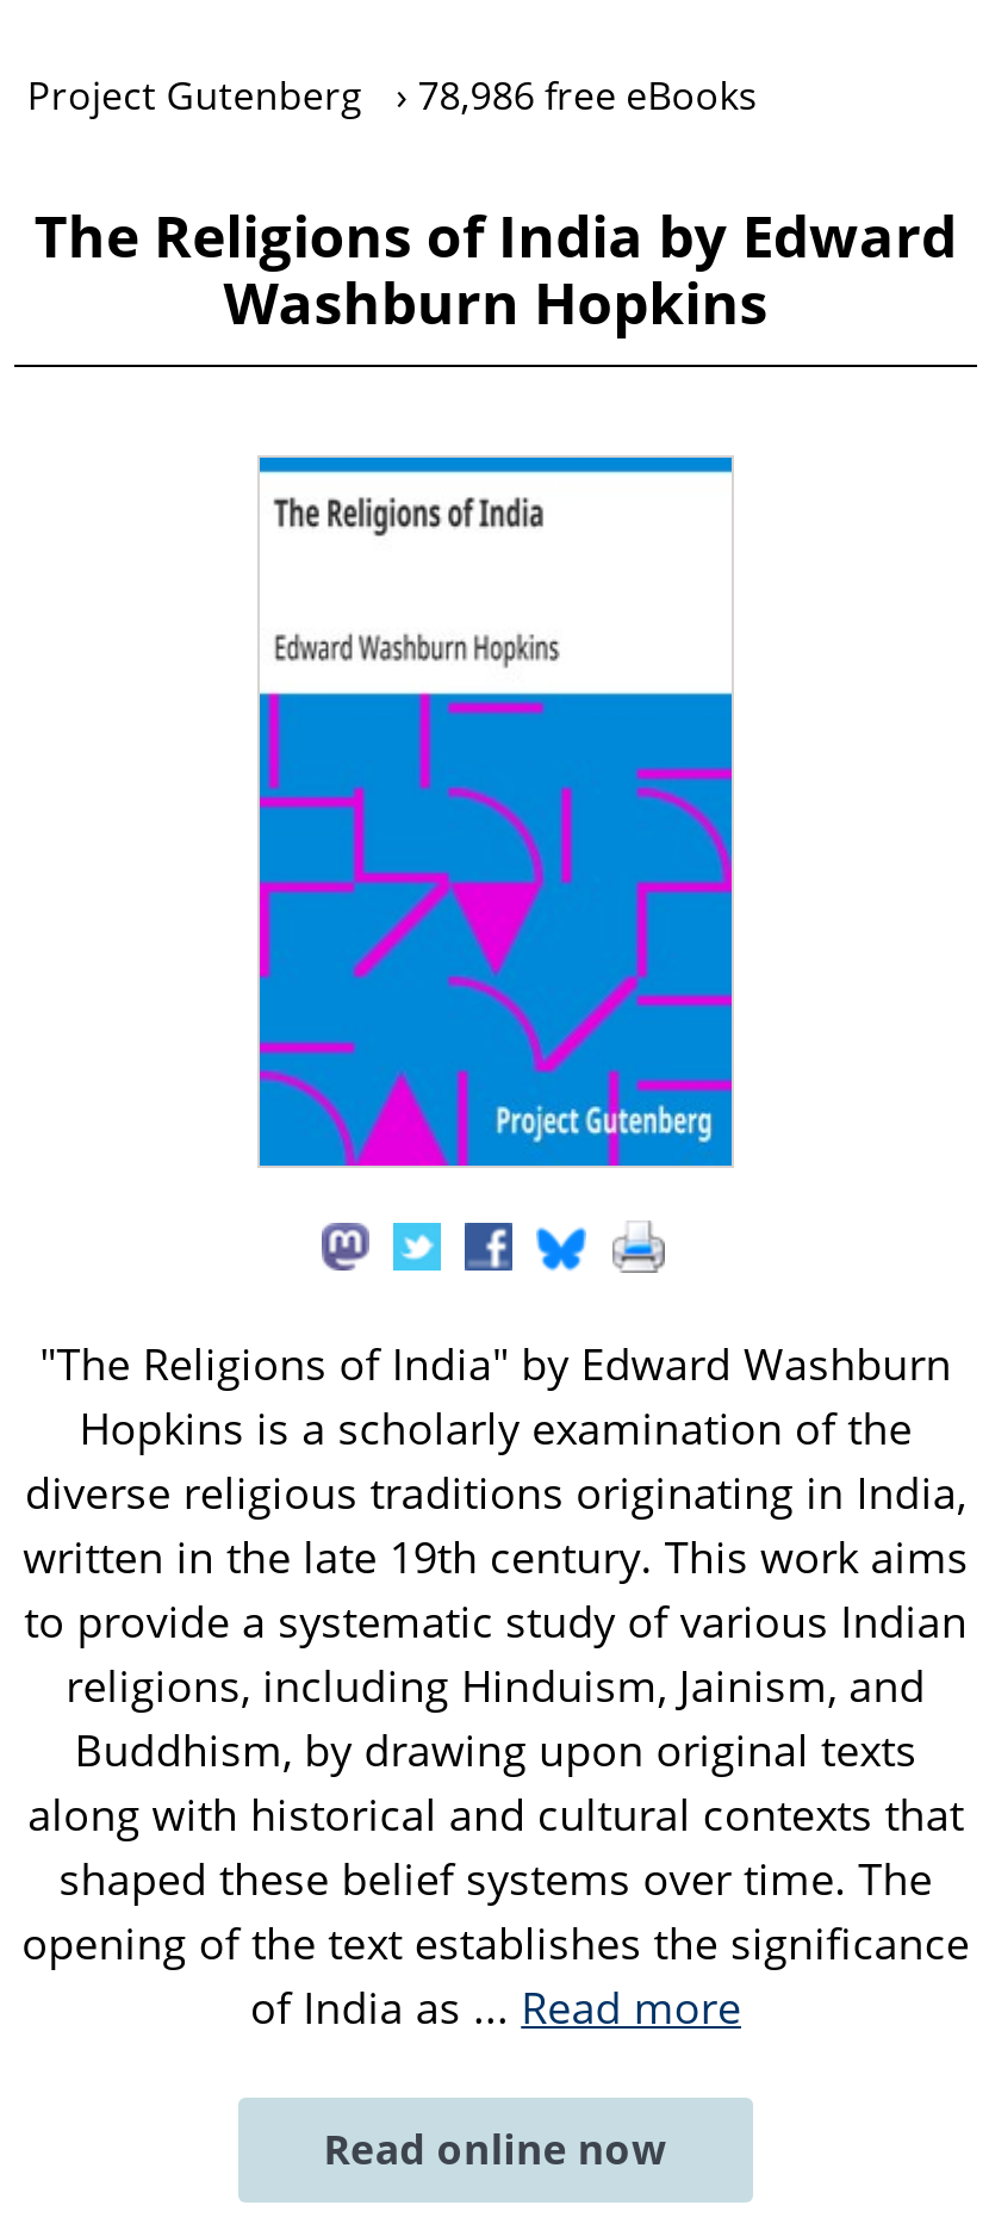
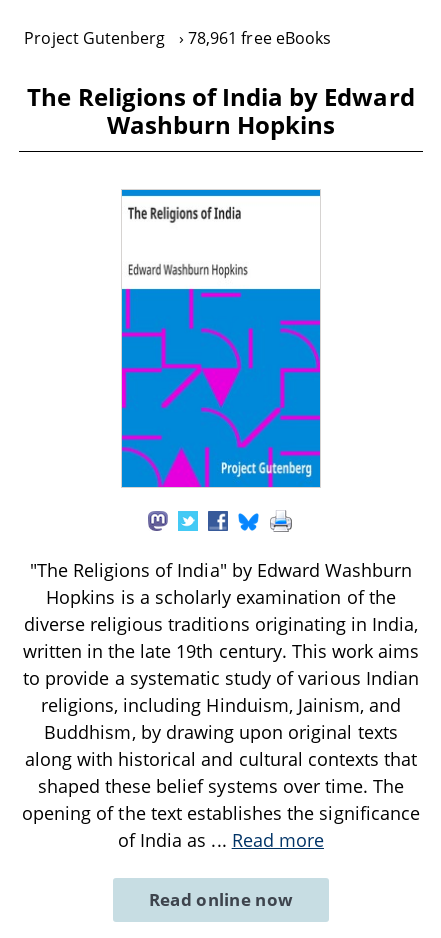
[27,69,758,122] Project Gutenberg 78,986 free eBooks -> [24,27,331,49] Project Gutenberg 78,961 free eBooks

